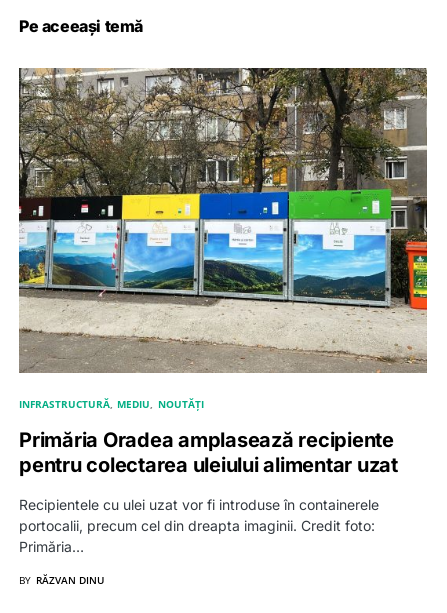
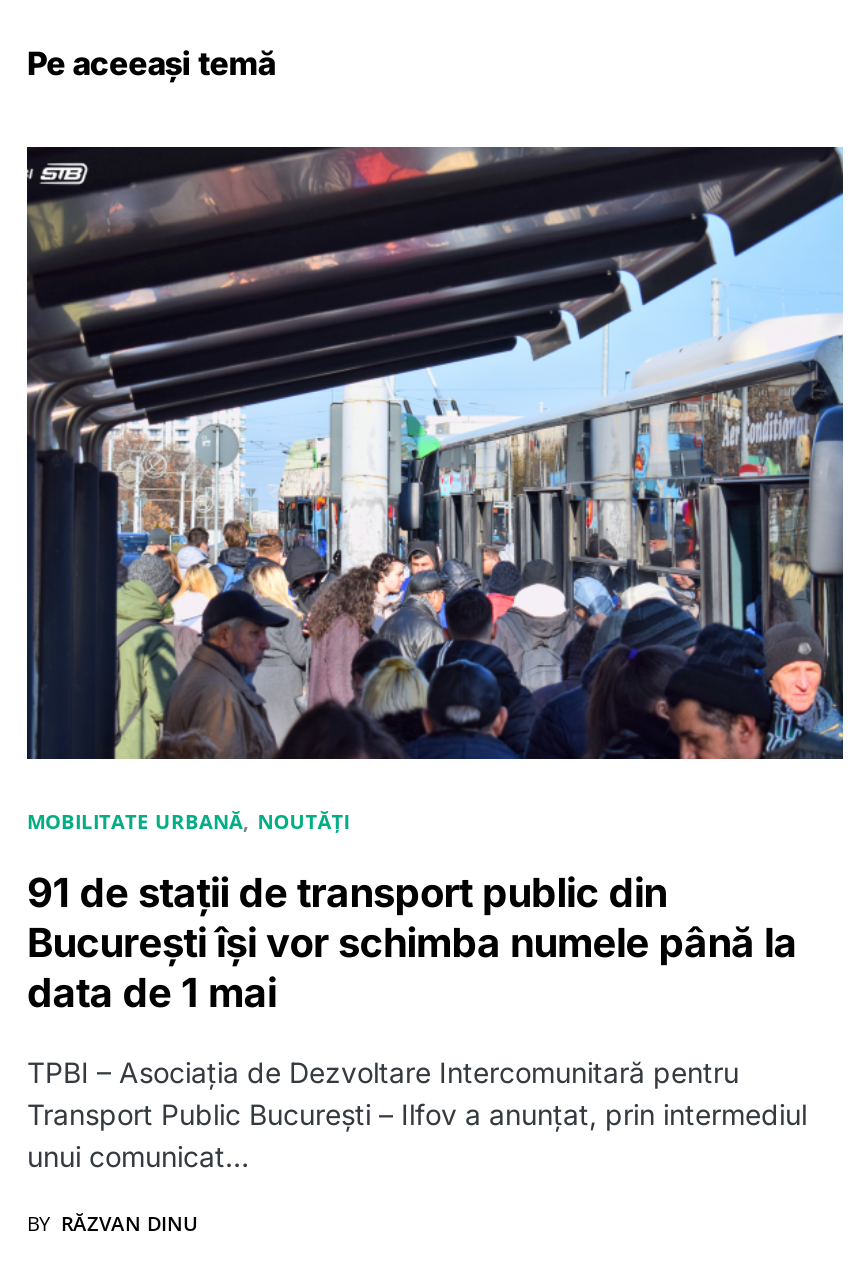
[18,67,428,411] [image] | INFRASTRUCTURĂ MEDIU NOUTĂȚI -> [25,145,845,834] [image] | MOBILITATE URBANĂ NOUTĂȚI
[19,428,398,477] Primăria Oradea amplasează recipiente | pentru colectarea uleiului alimentar uzat -> [27,868,797,1016] 91 de stații de transport public din | București își vor schimba numele până la | data de 1 mai
[19,496,379,555] Recipientele cu ulei uzat vor fi introduse în containerele | portocalii, precum cel din dreapta imaginii. Credit foto: | Primăria… -> [27,1054,807,1172] TPBI – Asociația de Dezvoltare Intercomunitară pentru | Transport Public București – Ilfov a anunțat, prin intermediul | unui comunicat…

